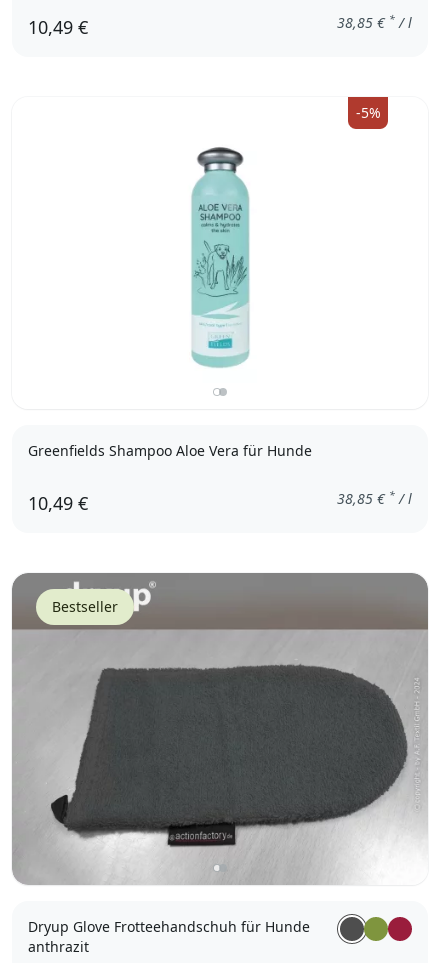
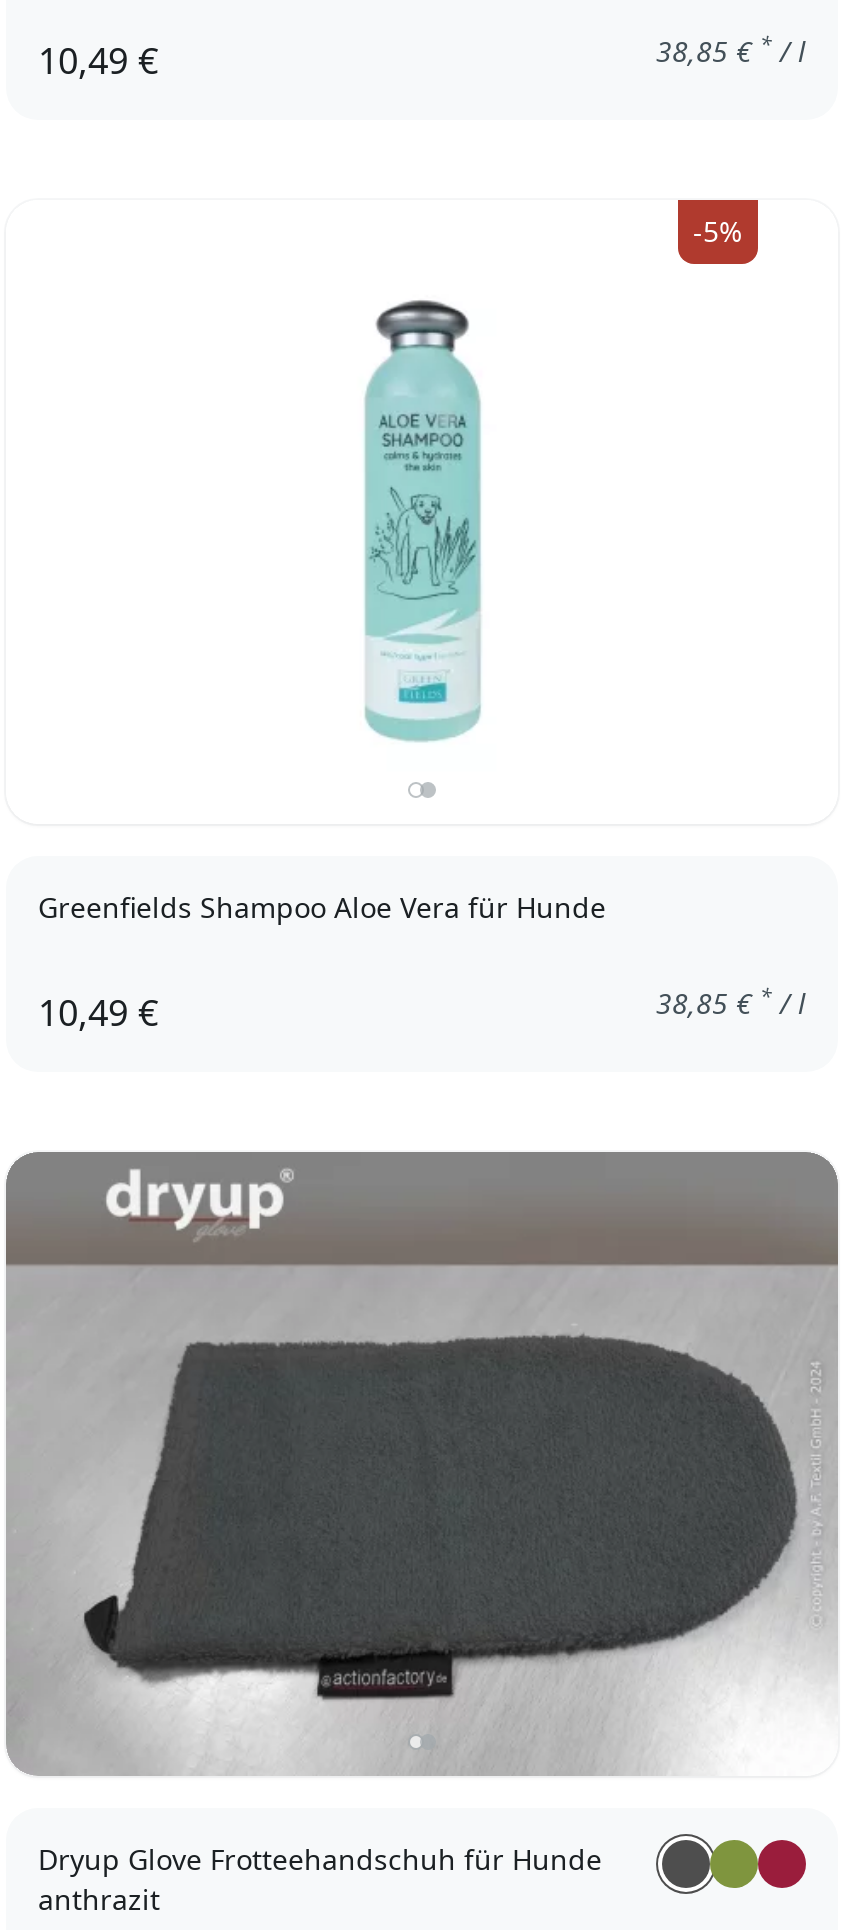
[52,597,118,616] Bestseller -> none

